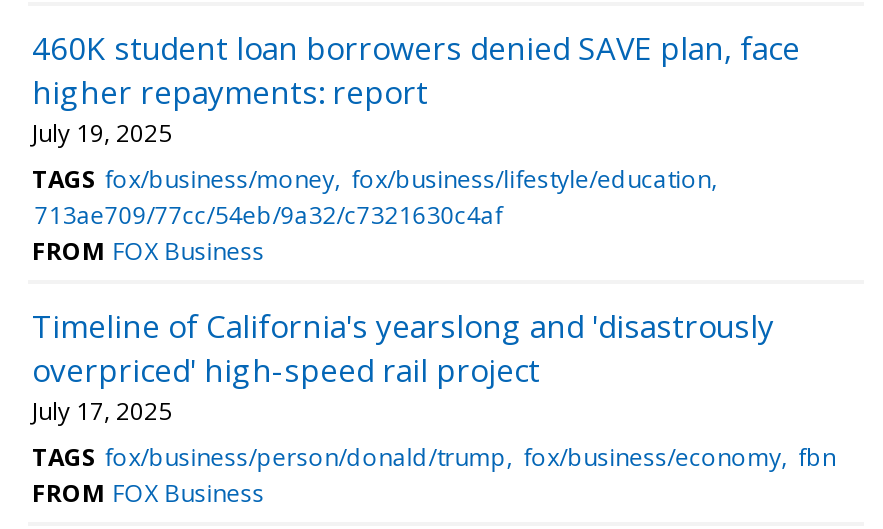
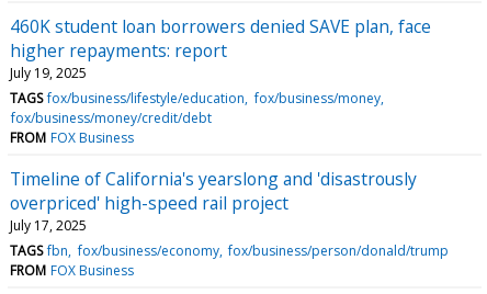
[32,162,711,232] TAGS fox/business/money fox/business/lifestyle/education | 713ae709/77cc/54eb/9a32/c7321630c4af -> [10,89,380,127] TAGS fox/business/lifestyle/education fox/business/money | fox/business/money/credit/debt
[32,440,836,474] TAGS fox/business/person/donald/trump fox/business/economy fbn -> [10,241,449,260] TAGS fbn fox/business/economy fox/business/person/donald/trump

